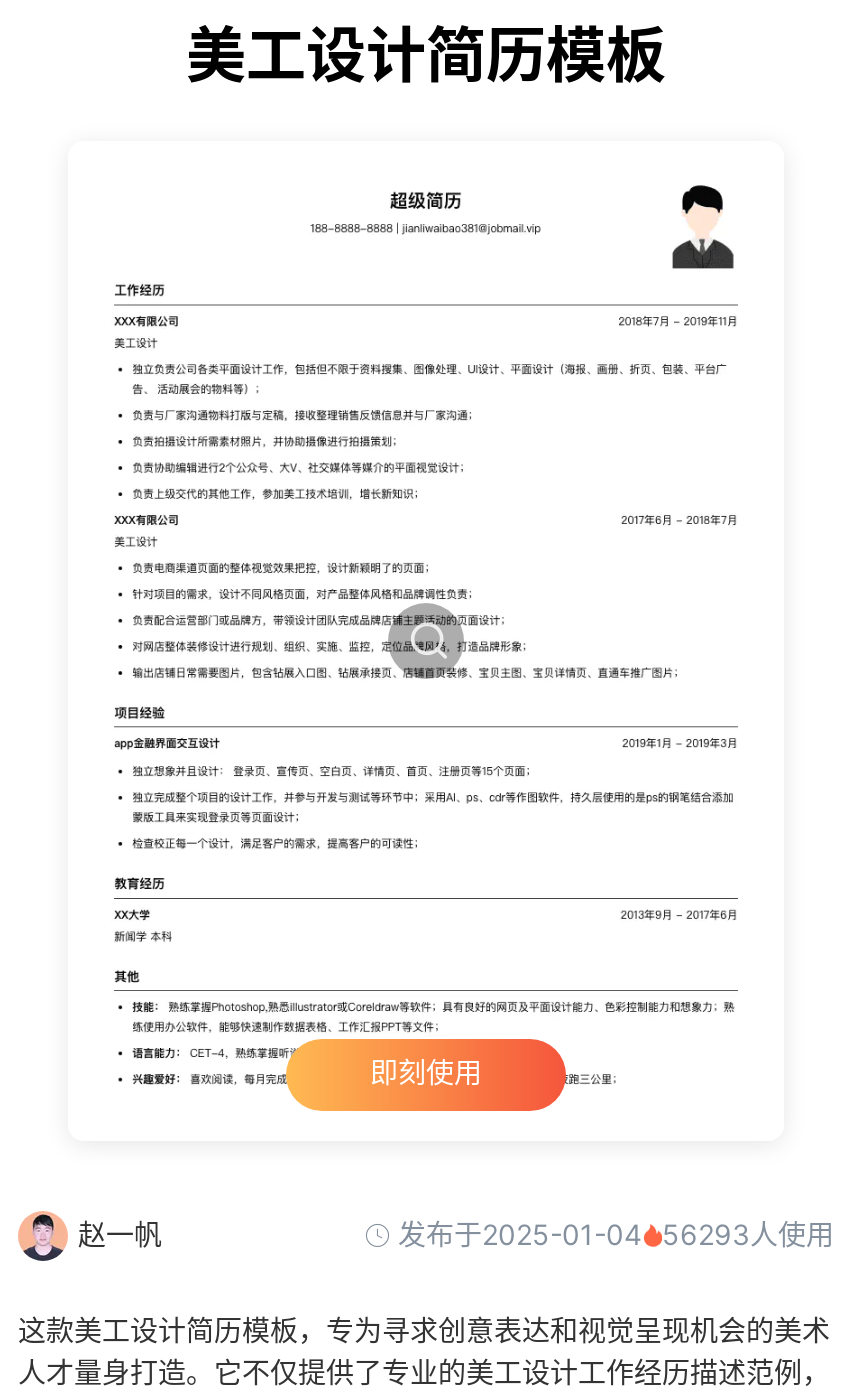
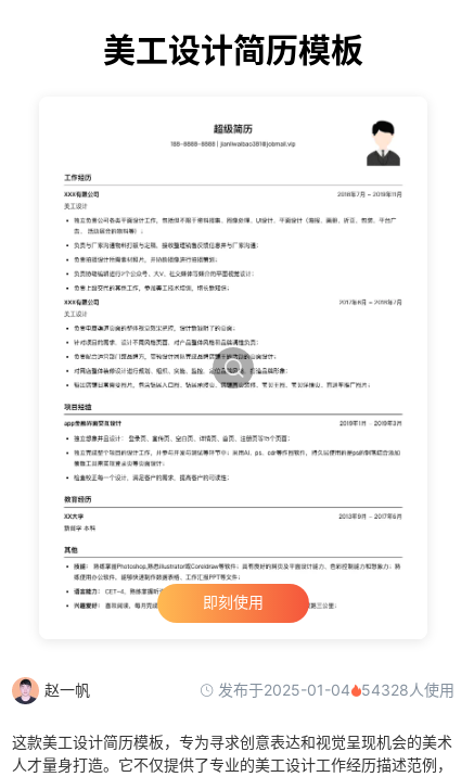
[390,1216,834,1251] 发布于2025-01-04 56293人使用 -> [214,680,454,699] 发布于2025-01-04 54328人使用

